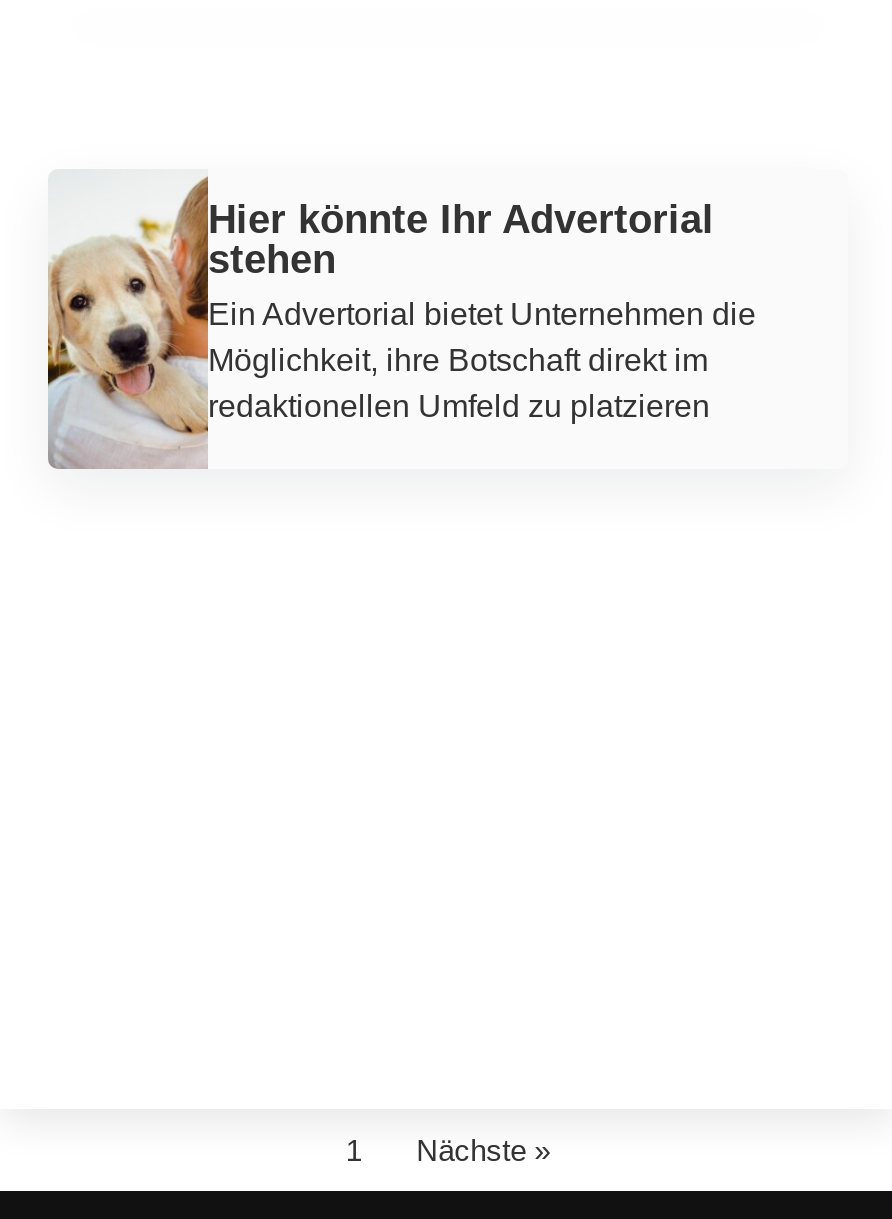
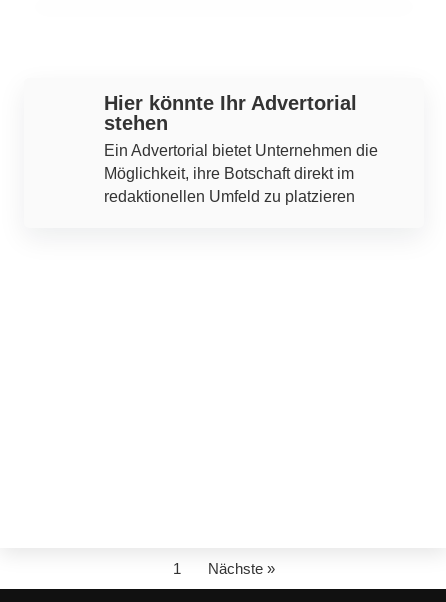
[46,175,210,469] [image] -> none

